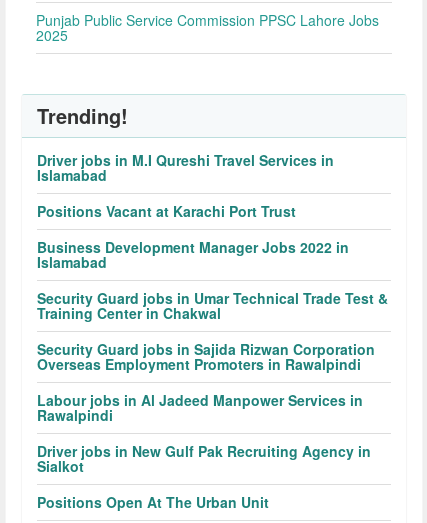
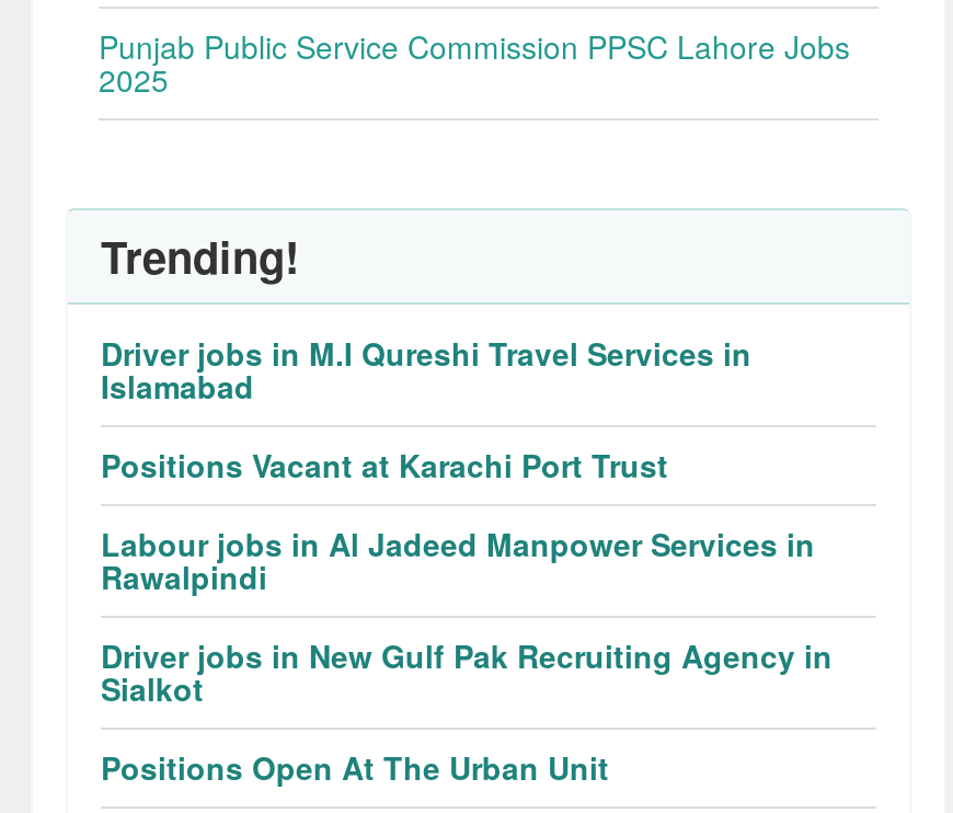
[37,237,388,374] Business Development Manager Jobs 2022 in | Islamabad | Security Guard jobs in Umar Technical Trade Test & | Training Center in Chakwal | Security Guard jobs in Sajida Rizwan Corporation | Overseas Employment Promoters in Rawalpindi -> none

